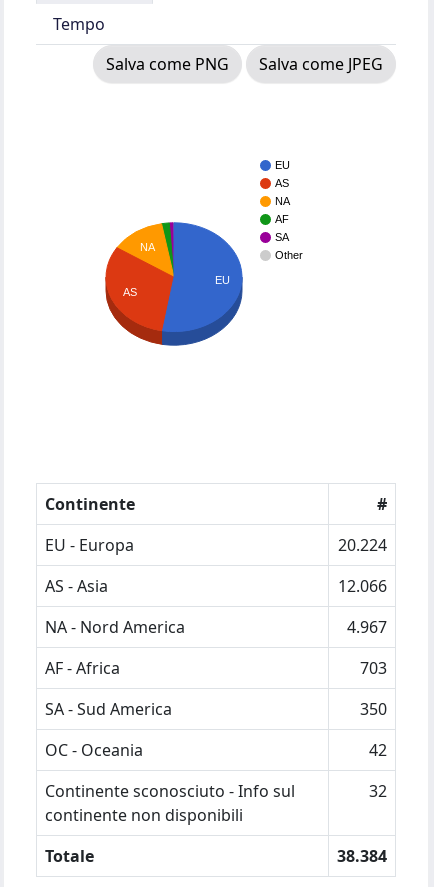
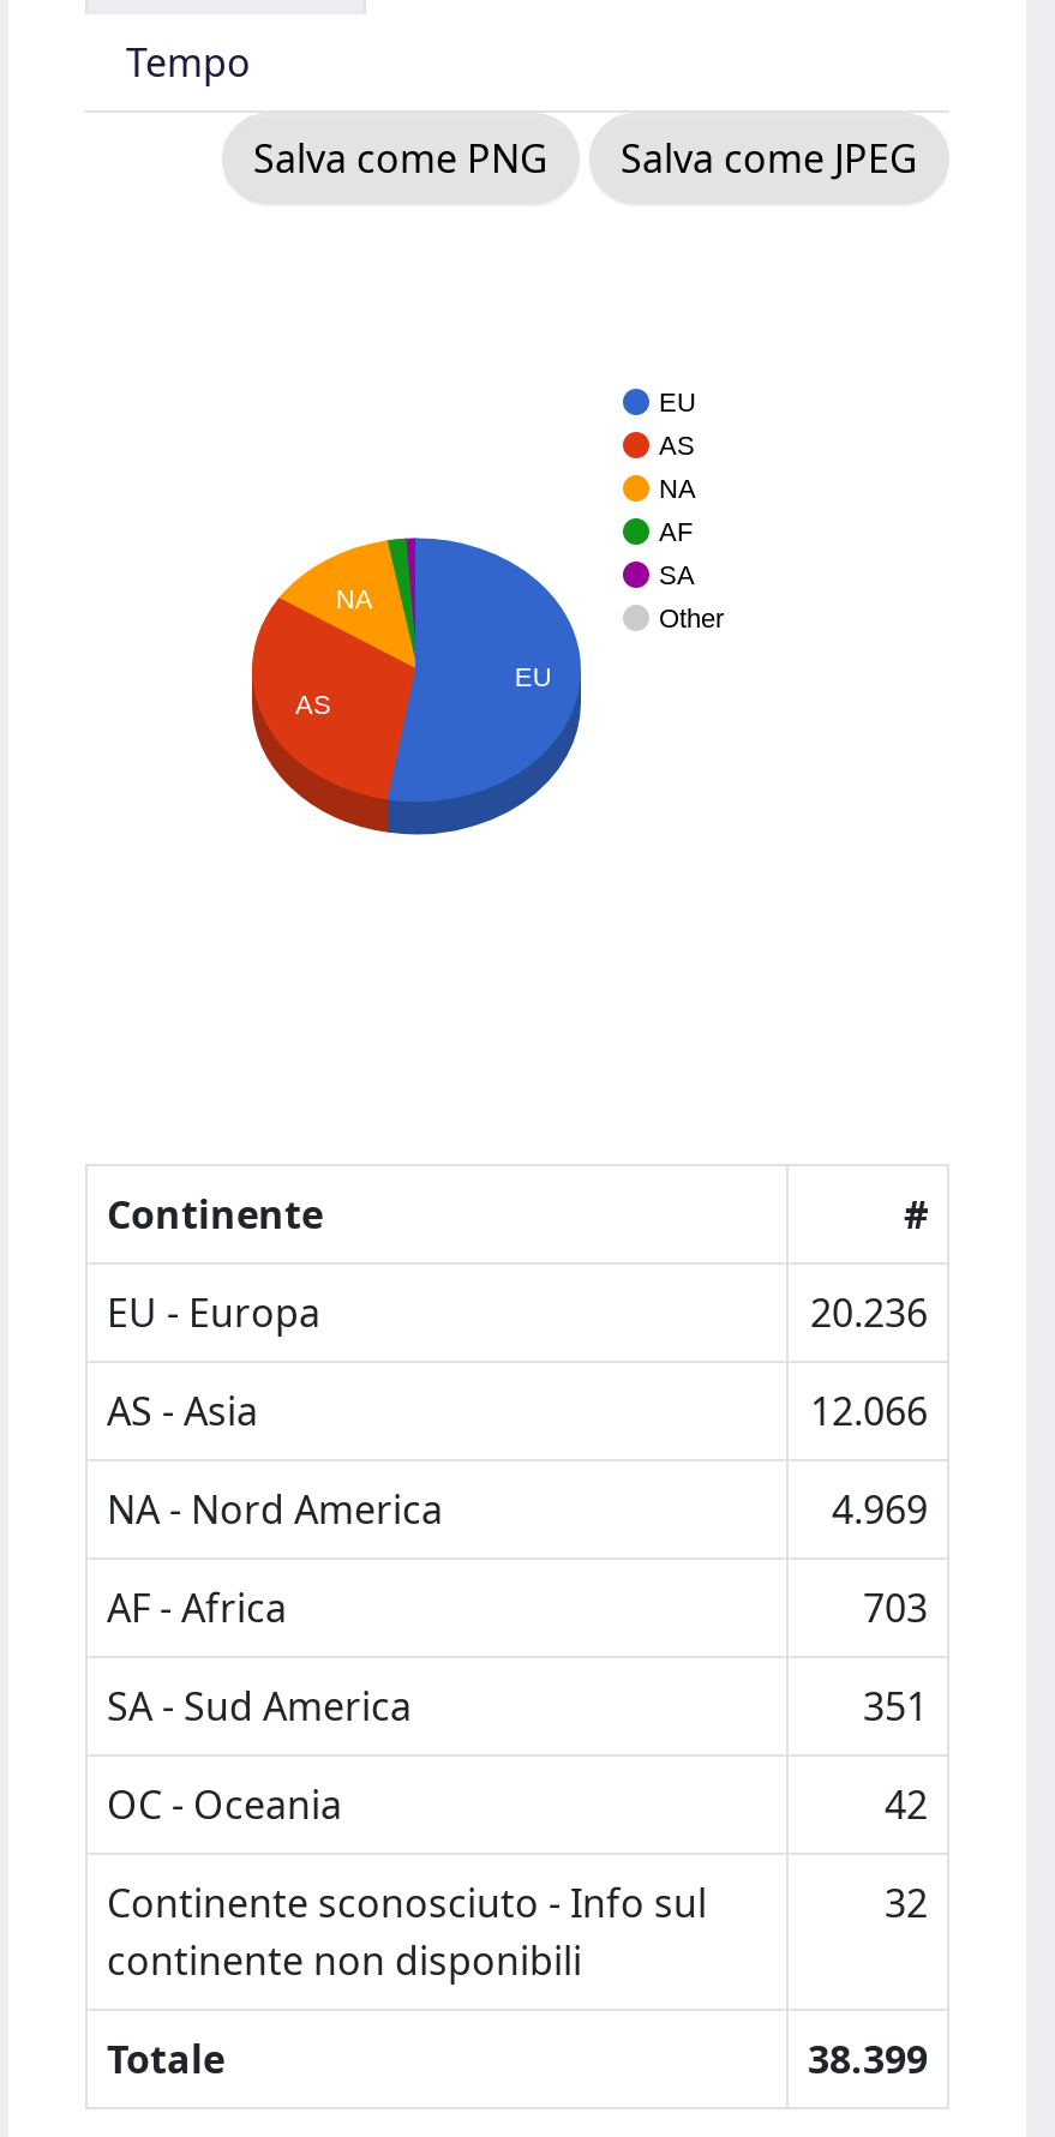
[338,534,387,556] 20.224 -> [810,1286,928,1339] 20.236
[347,616,387,638] 4.967 -> [832,1483,928,1536] 4.969
[360,698,387,720] 350 -> [863,1680,928,1733] 351
[337,845,387,867] 38.384 -> [808,2033,928,2085] 38.399

